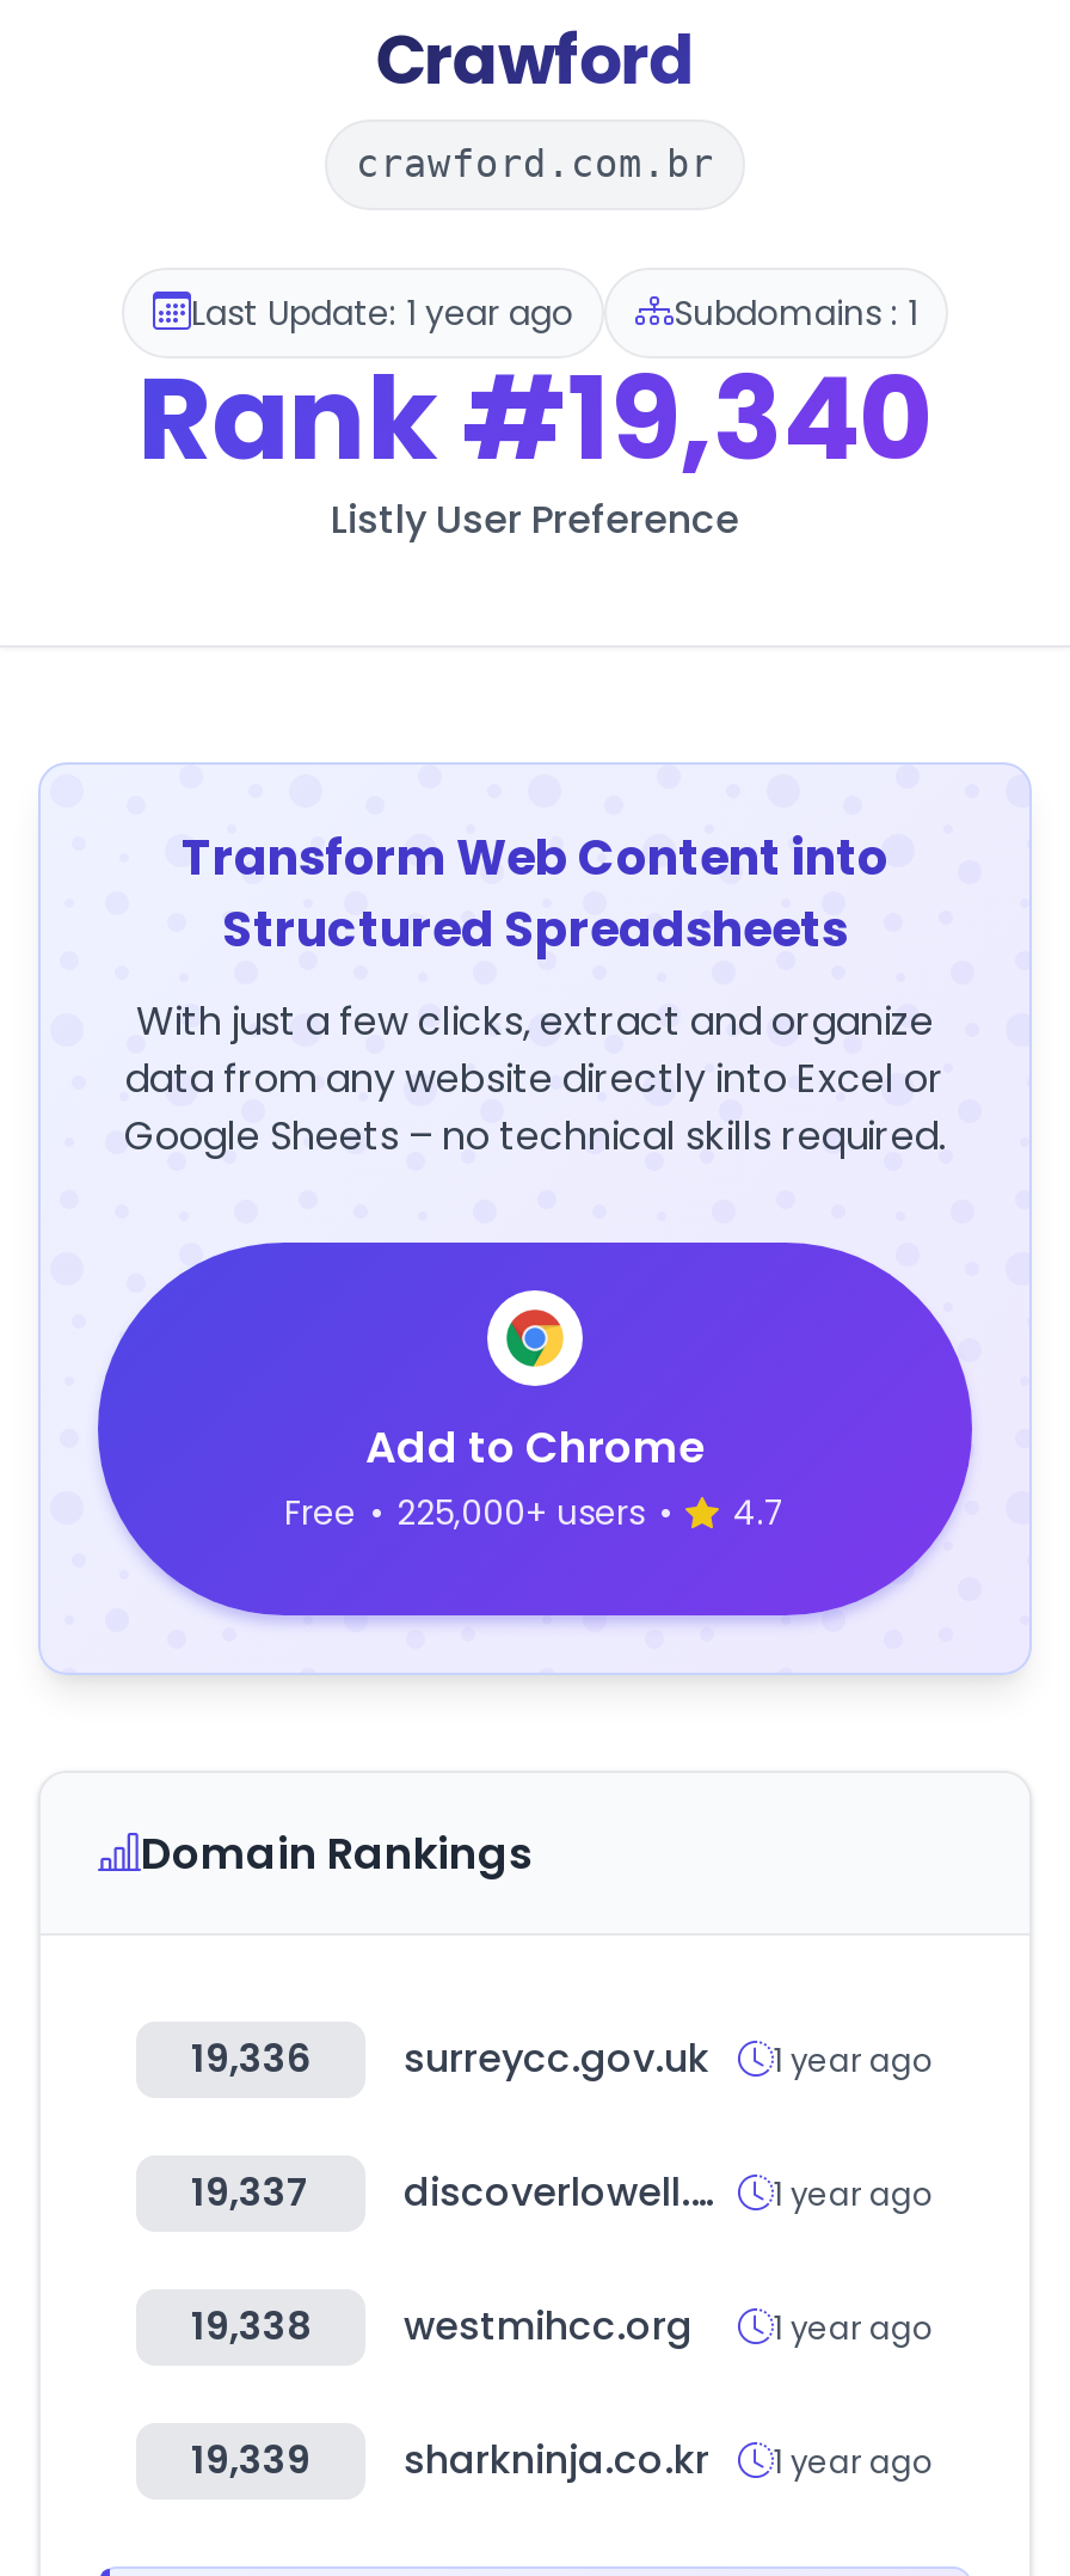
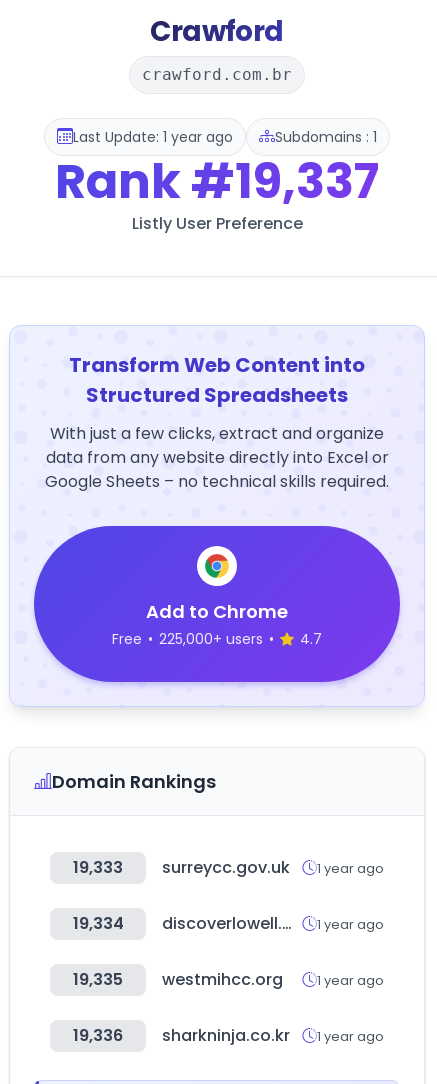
[137,339,933,499] Rank #19,340 -> [55,148,379,215] Rank #19,337
[191,2031,934,2086] 19,336 surreycc.gov.uk 1 year ago -> [73,856,384,879] 19,333 surreycc.gov.uk 1 year ago
[191,2165,310,2220] 19,337 -> [72,912,123,935] 19,334
[191,2299,934,2354] 19,338 westmihcc.org 1 year ago -> [73,968,384,991] 19,335 westmihcc.org 1 year ago
[191,2433,934,2488] 19,339 sharkninja.co.kr 1 year ago -> [73,1024,384,1047] 19,336 sharkninja.co.kr 1 year ago

